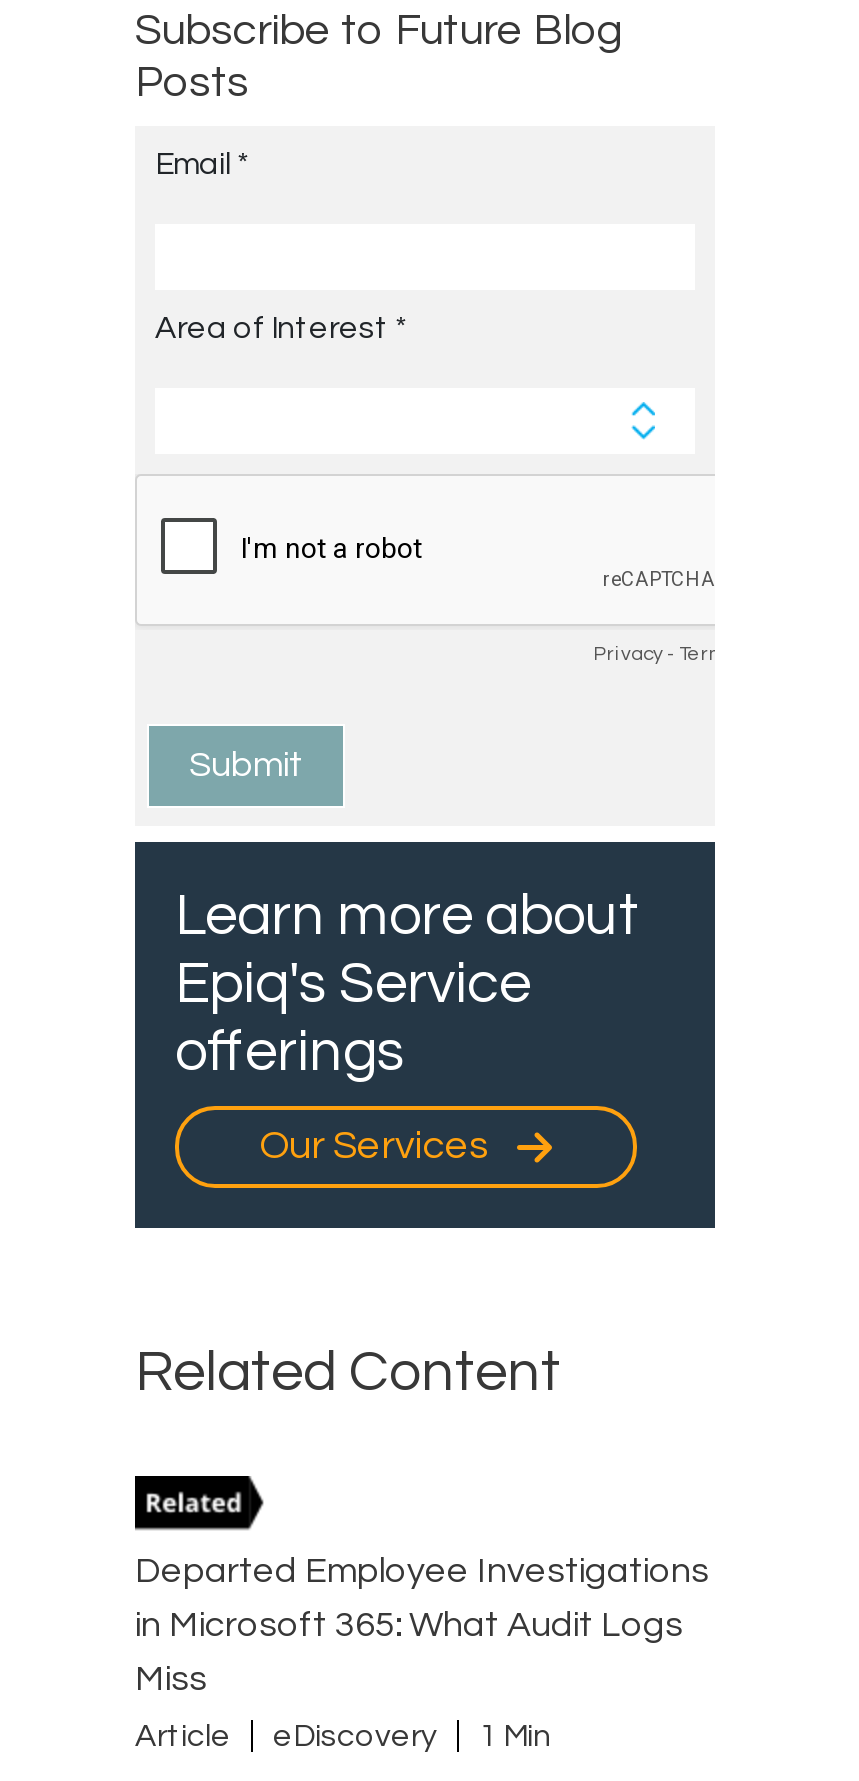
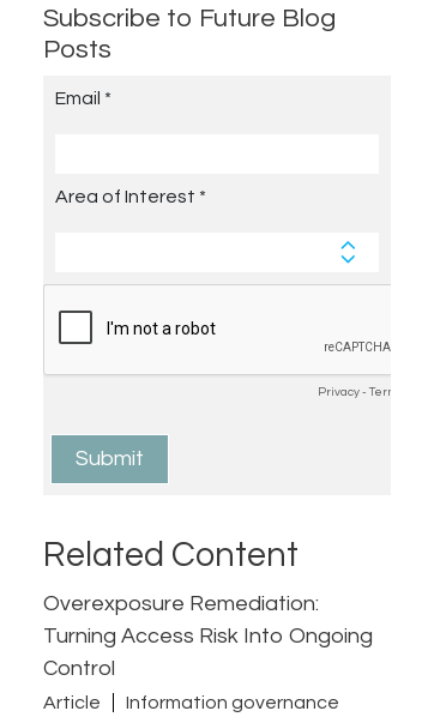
[133,840,717,1230] [image] | Learn more about | Epiq's Service | offerings | Our Services -> none
[135,1552,709,1698] Departed Employee Investigations | in Microsoft 365: What Audit Logs | Miss -> [43,592,373,680] Overexposure Remediation: | Turning Access Risk Into Ongoing | Control
[273,1719,551,1751] eDiscovery | 1 Min -> [126,693,339,712] Information governance

